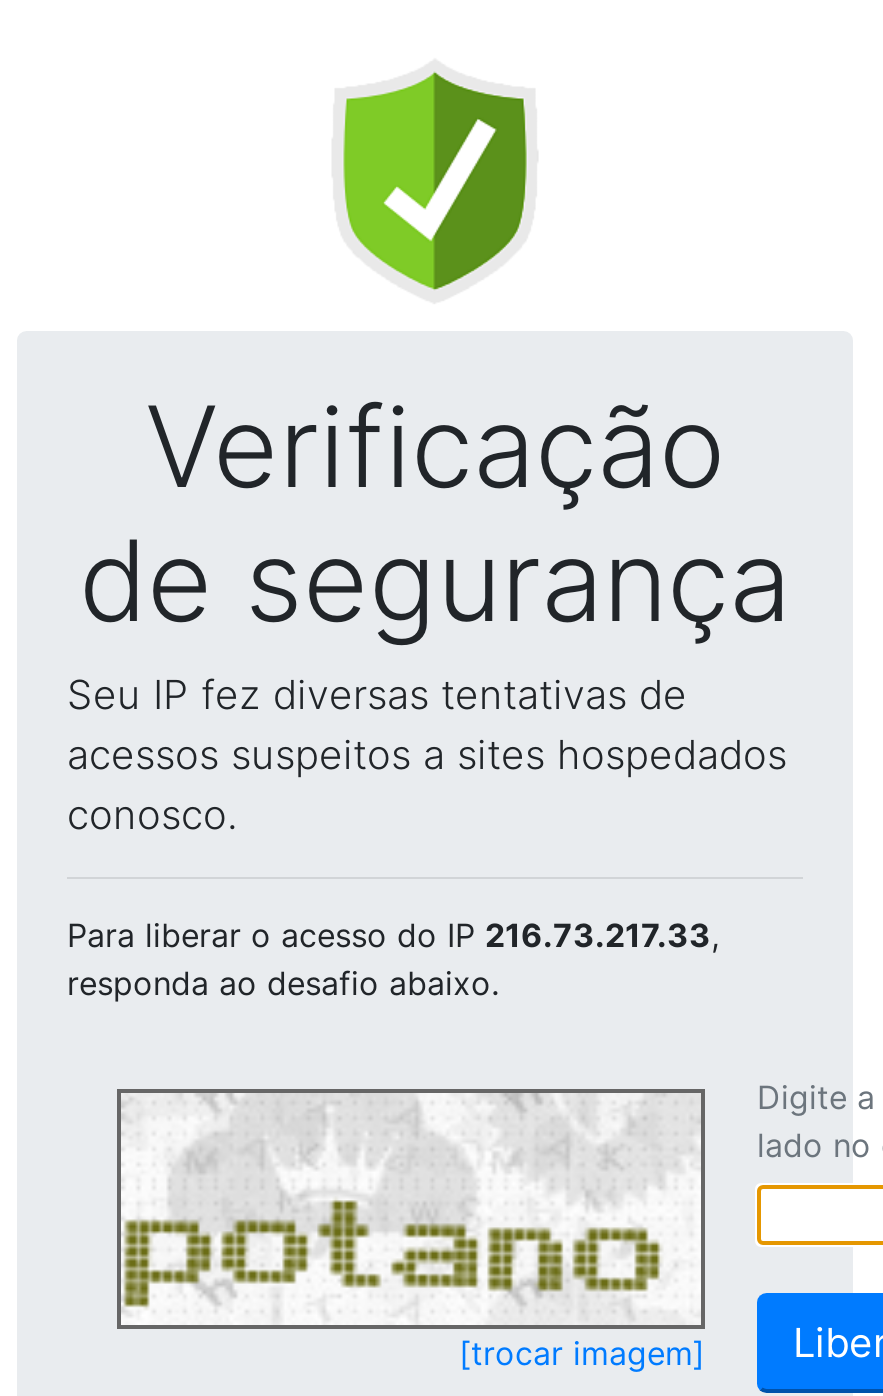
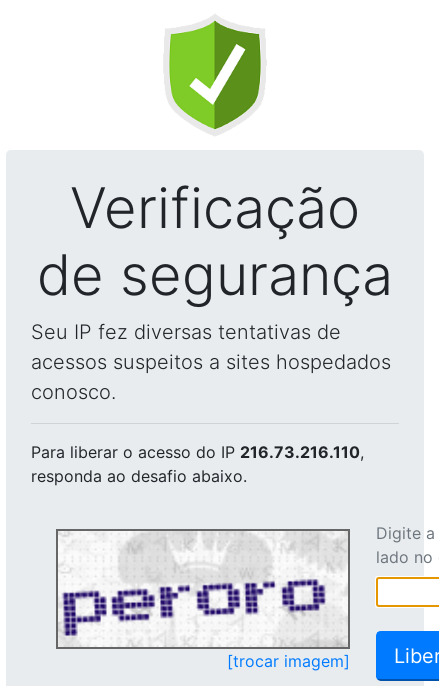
[67,915,719,955] Para liberar o acesso do IP 216.73.217.33, -> [31,442,364,462] Para liberar o acesso do IP 216.73.216.110,
[125,1097,661,1321] [image] -> [59,532,327,645] [image]

